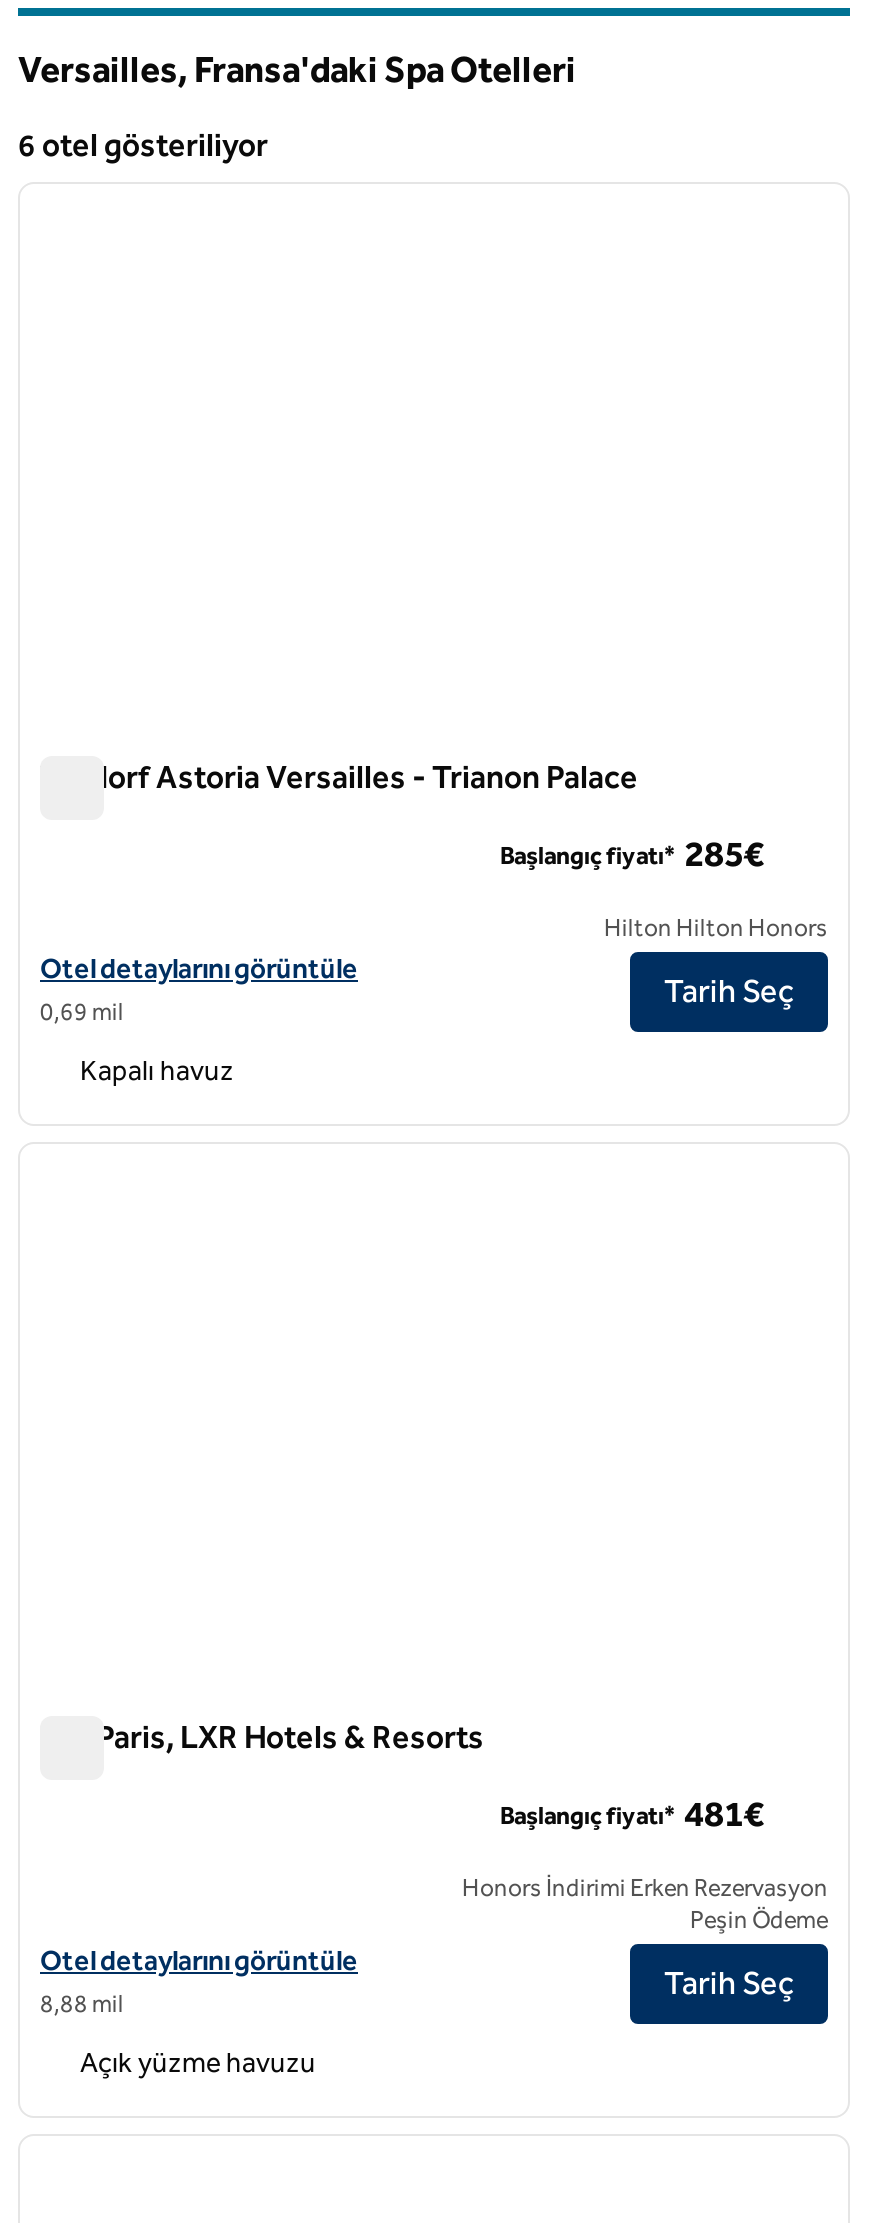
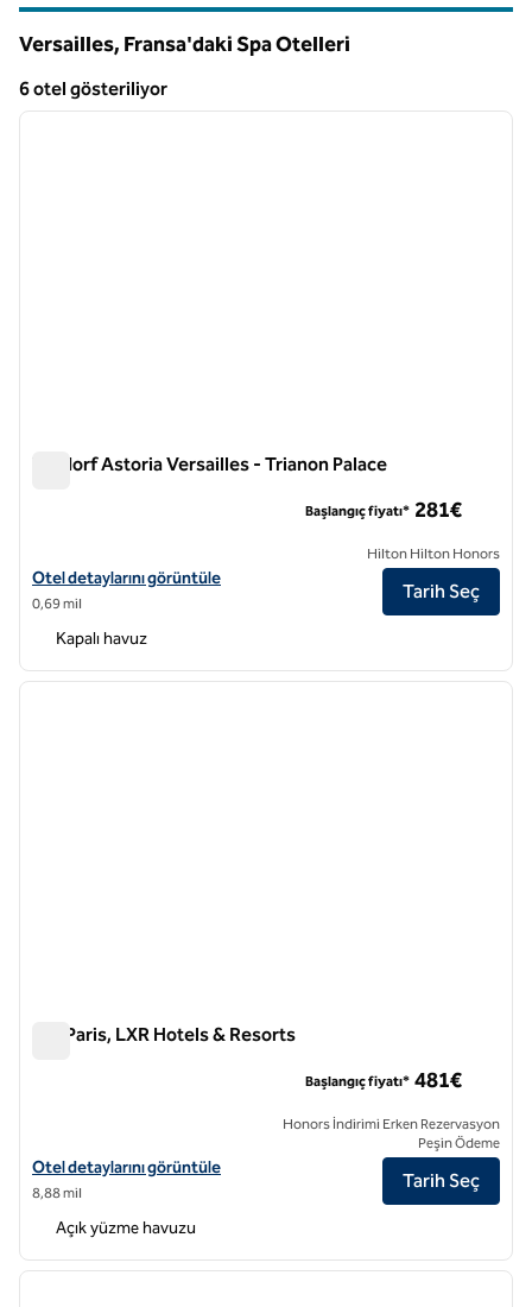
[500,833,764,877] Başlangıç fiyatı* 285€ -> [305,497,462,523] Başlangıç fiyatı* 281€

